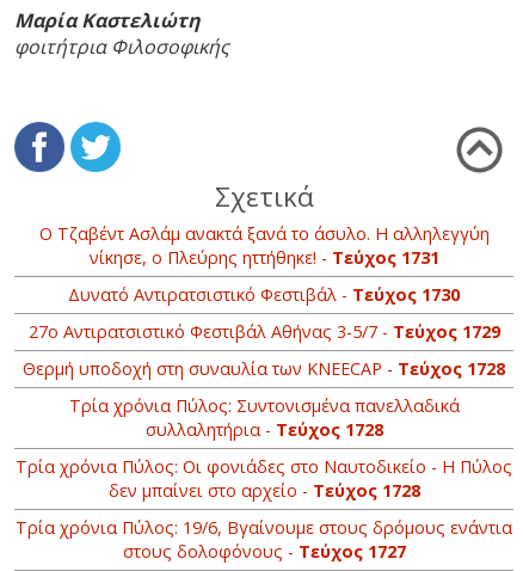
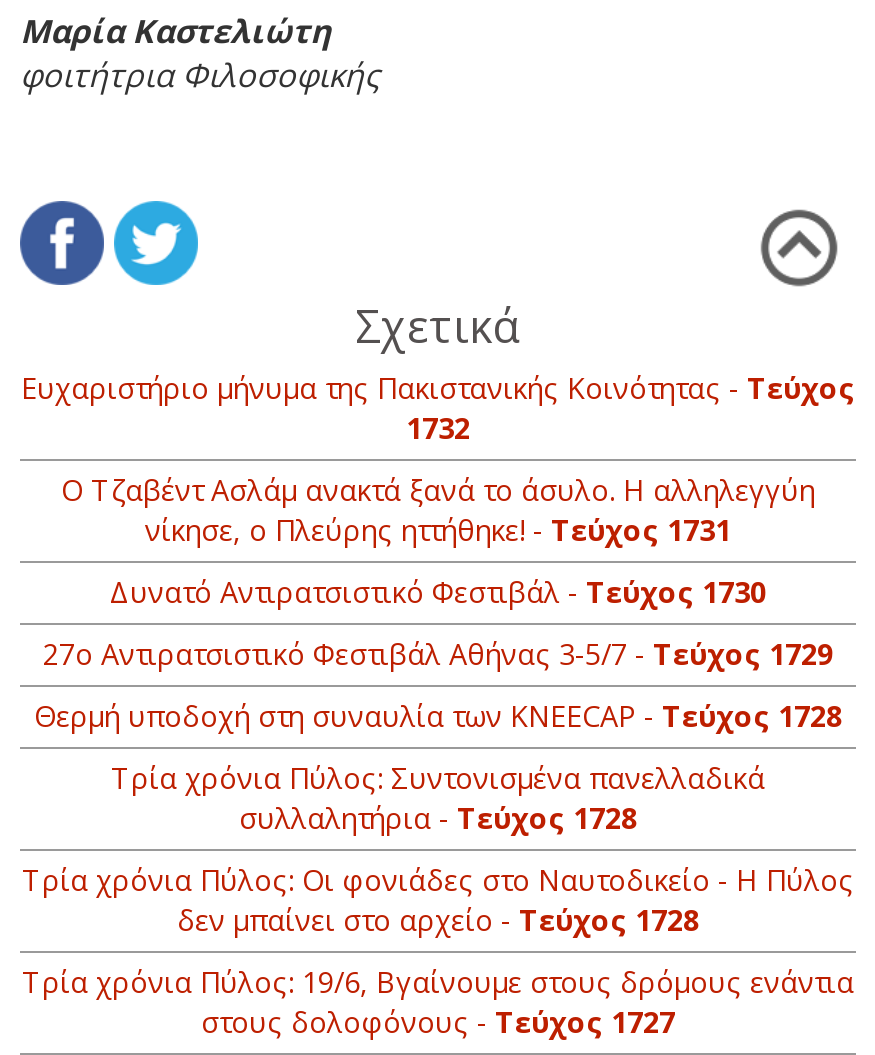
none -> [21,369,855,447] Ευχαριστήριο μήνυμα της Πακιστανικής Κοινότητας - Τεύχος | 1732

